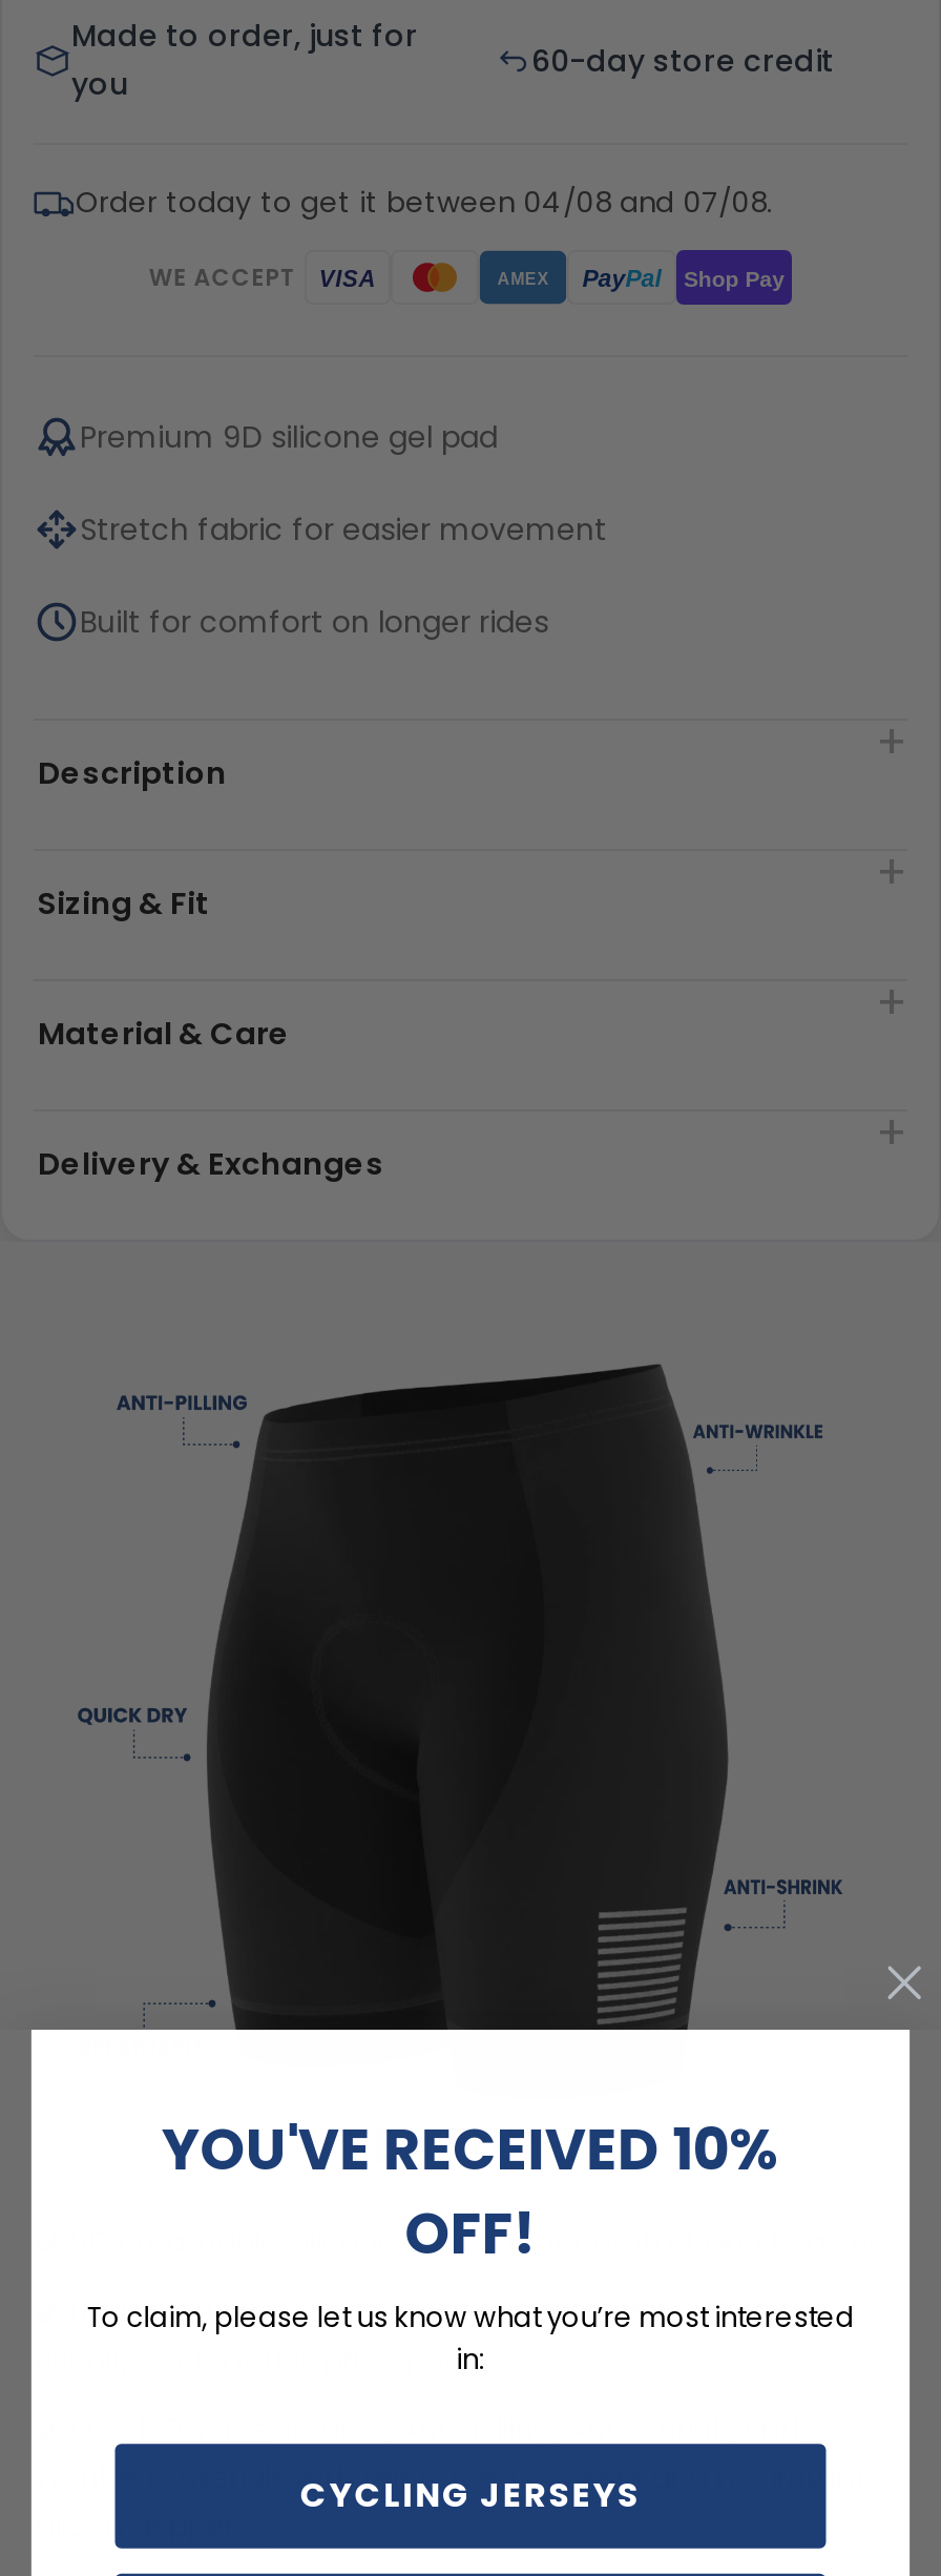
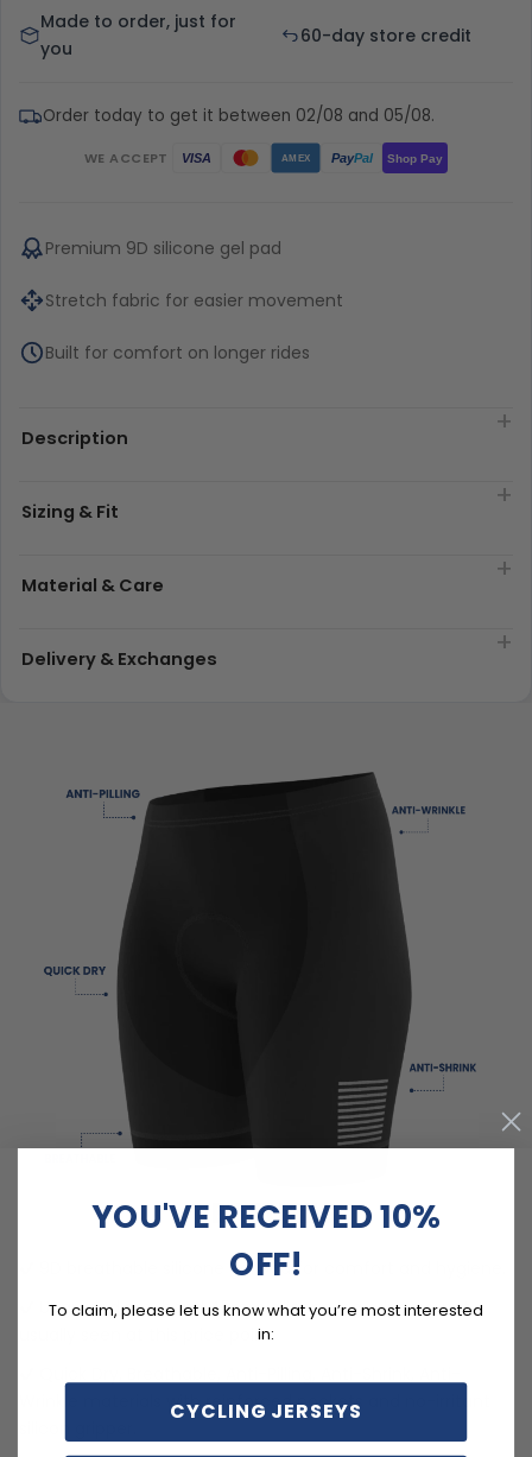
[76,184,773,224] Order today to get it between 04/08 and 07/08. -> [43,105,435,128] Order today to get it between 02/08 and 05/08.

